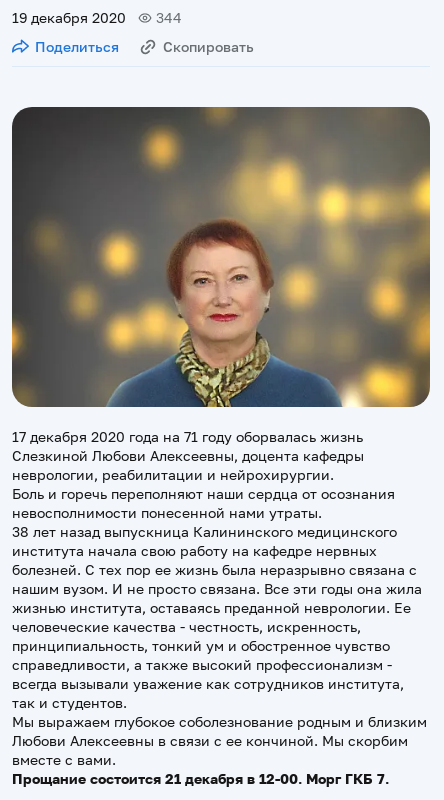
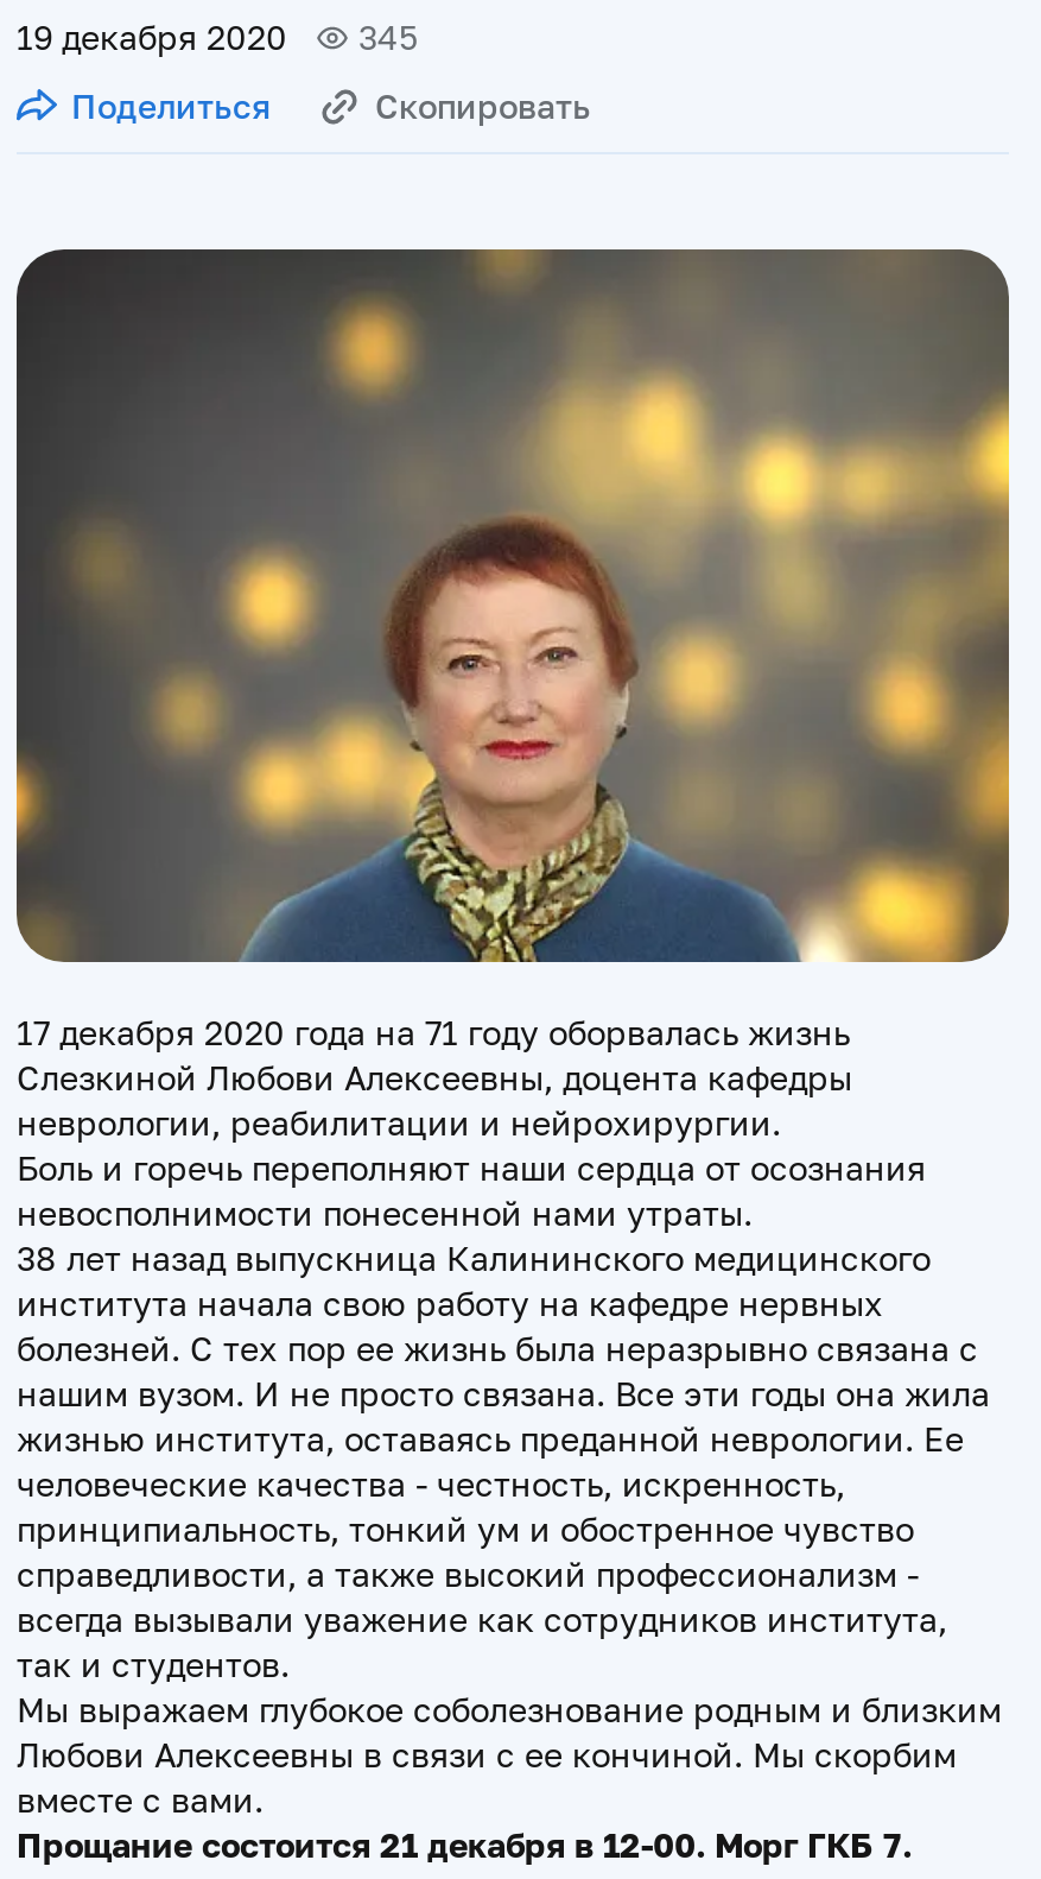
[12,9,182,26] 19 декабря 2020 344 -> [17,17,418,57] 19 декабря 2020 345

